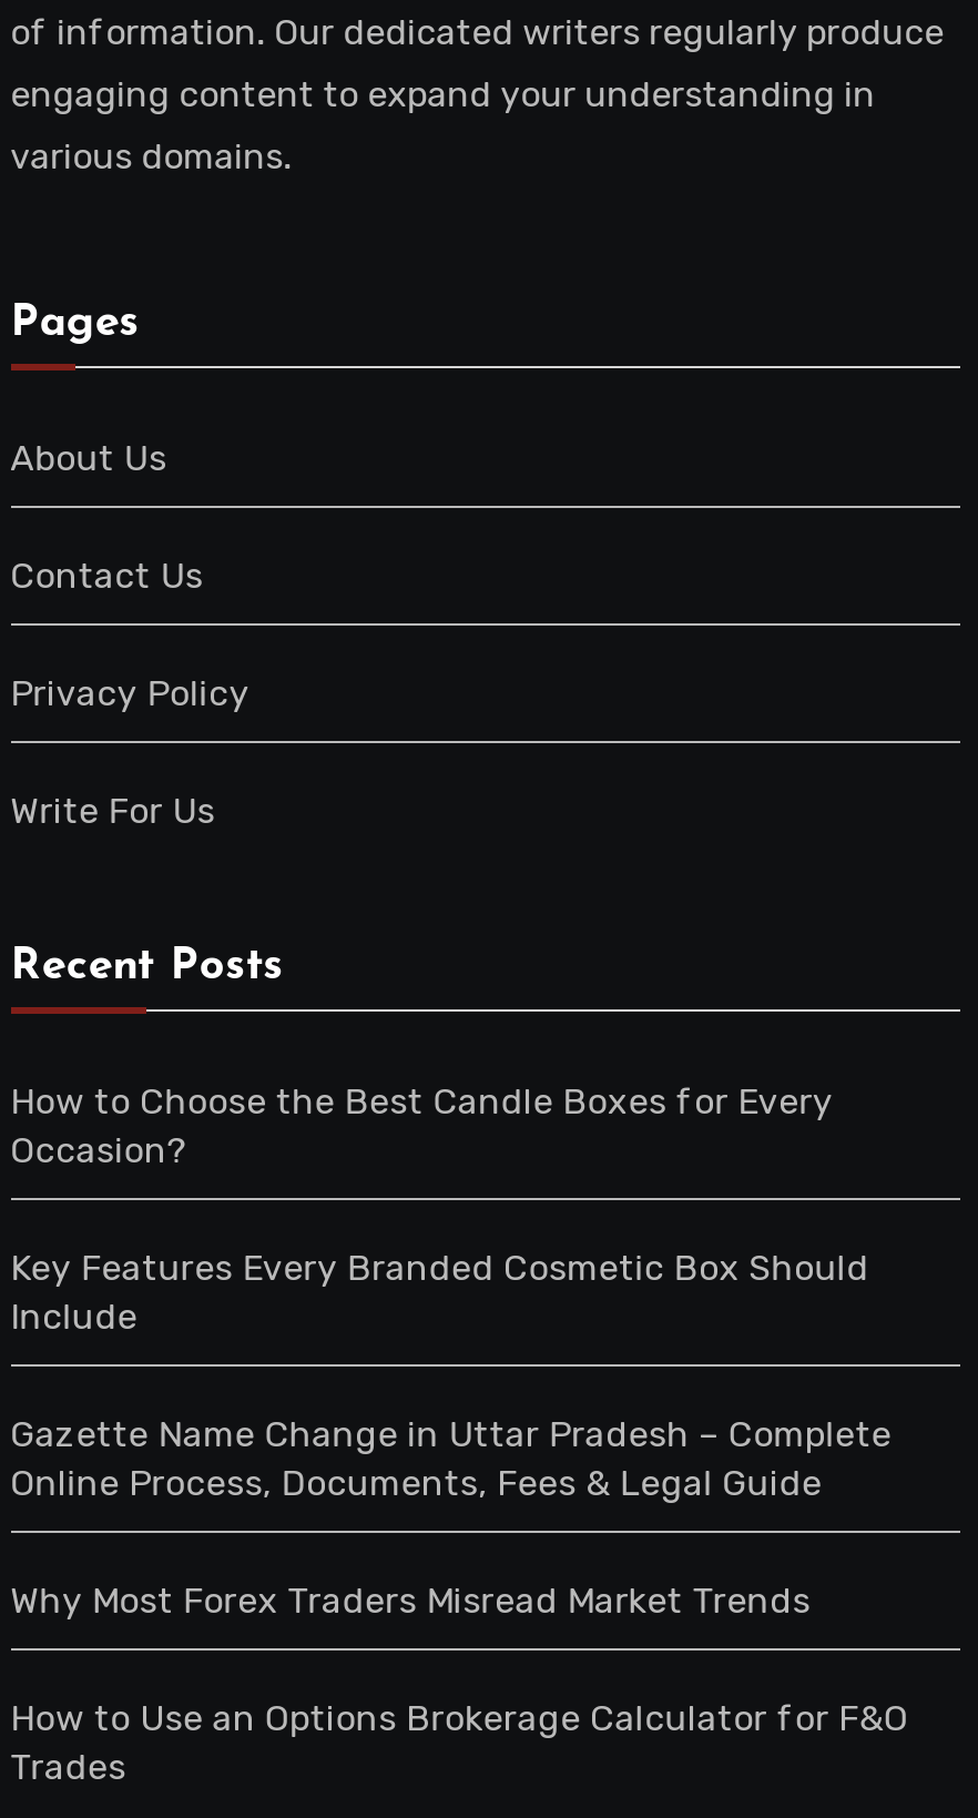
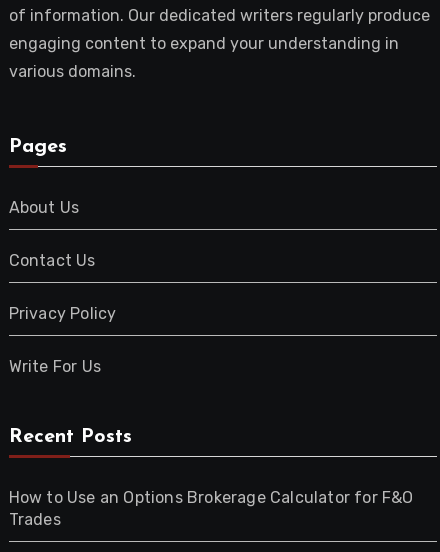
[10,1081,892,1623] How to Choose the Best Candle Boxes for Every | Occasion? | Key Features Every Branded Cosmetic Box Should | Include | Gazette Name Change in Uttar Pradesh – Complete | Online Process, Documents, Fees & Legal Guide | Why Most Forex Traders Misread Market Trends -> none

